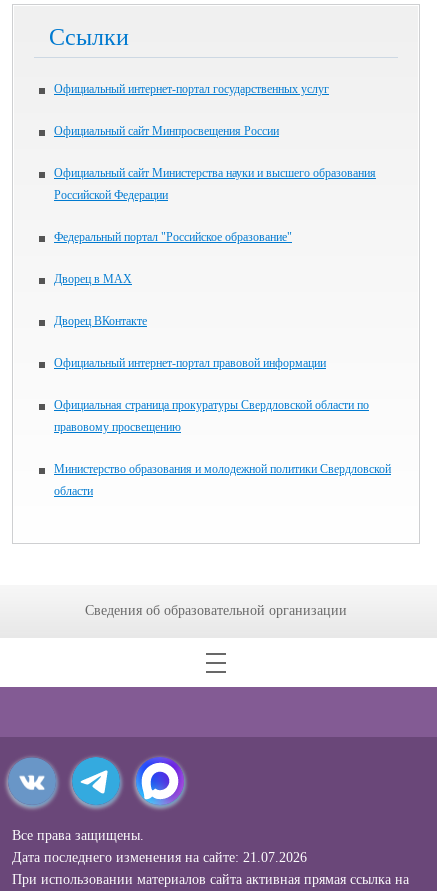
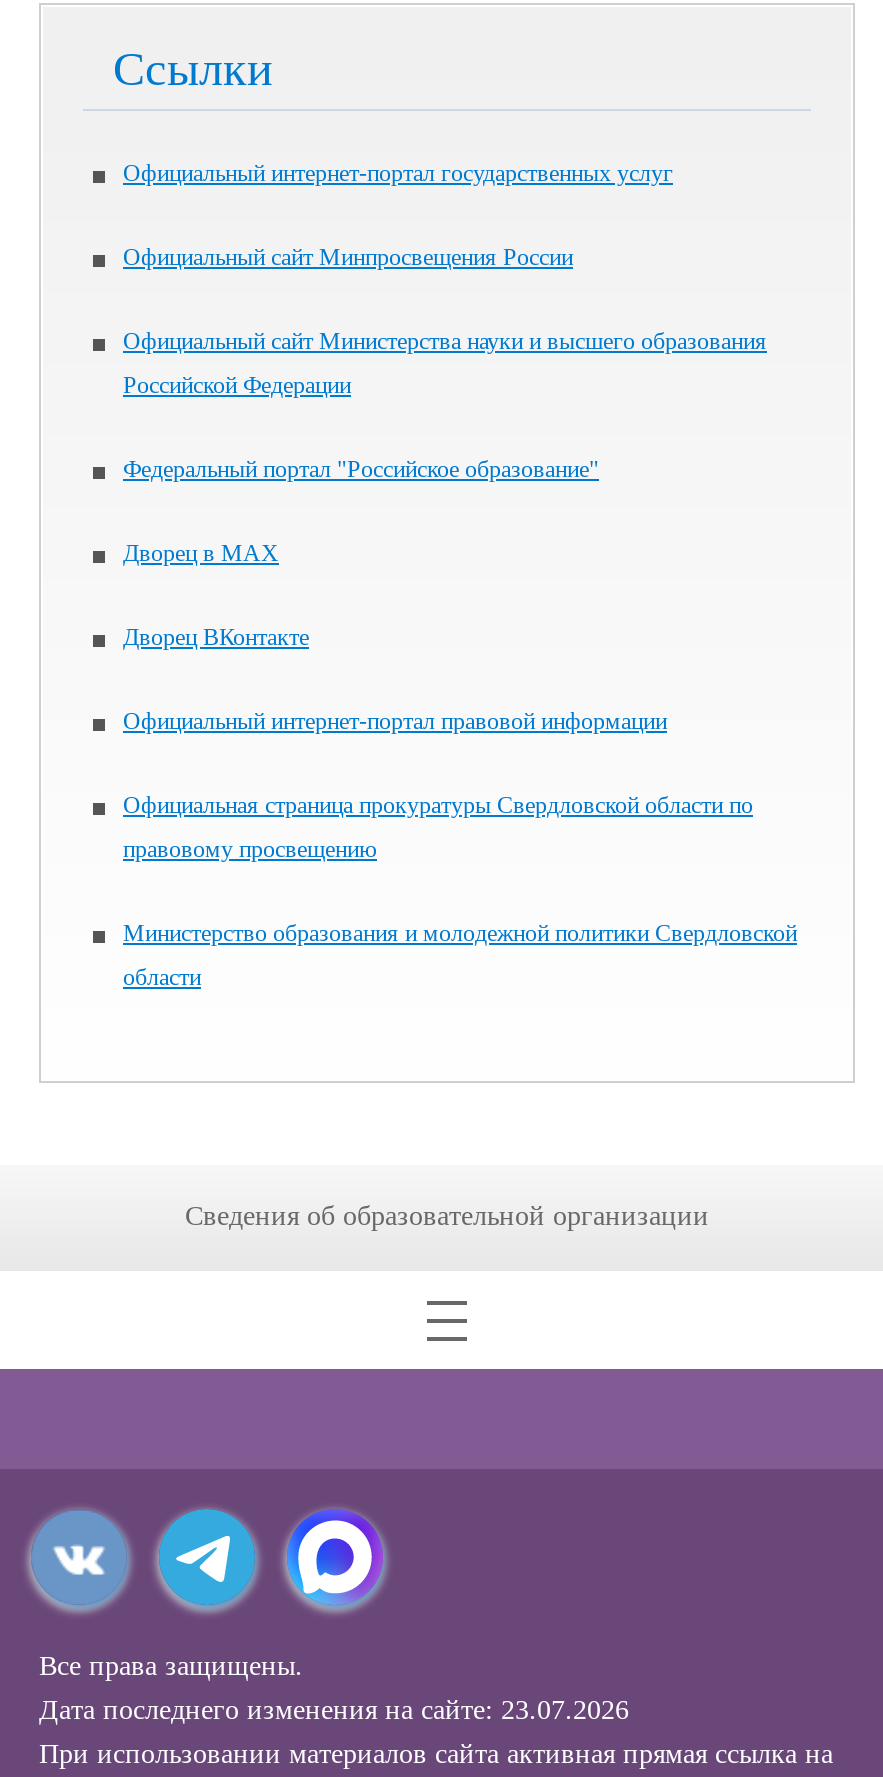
[12,850,307,865] Дата последнего изменения на сайте: 21.07.2026 -> [39,1695,629,1725] Дата последнего изменения на сайте: 23.07.2026

